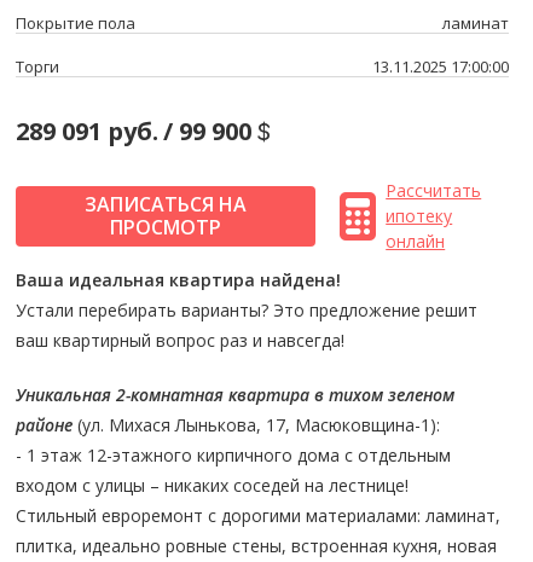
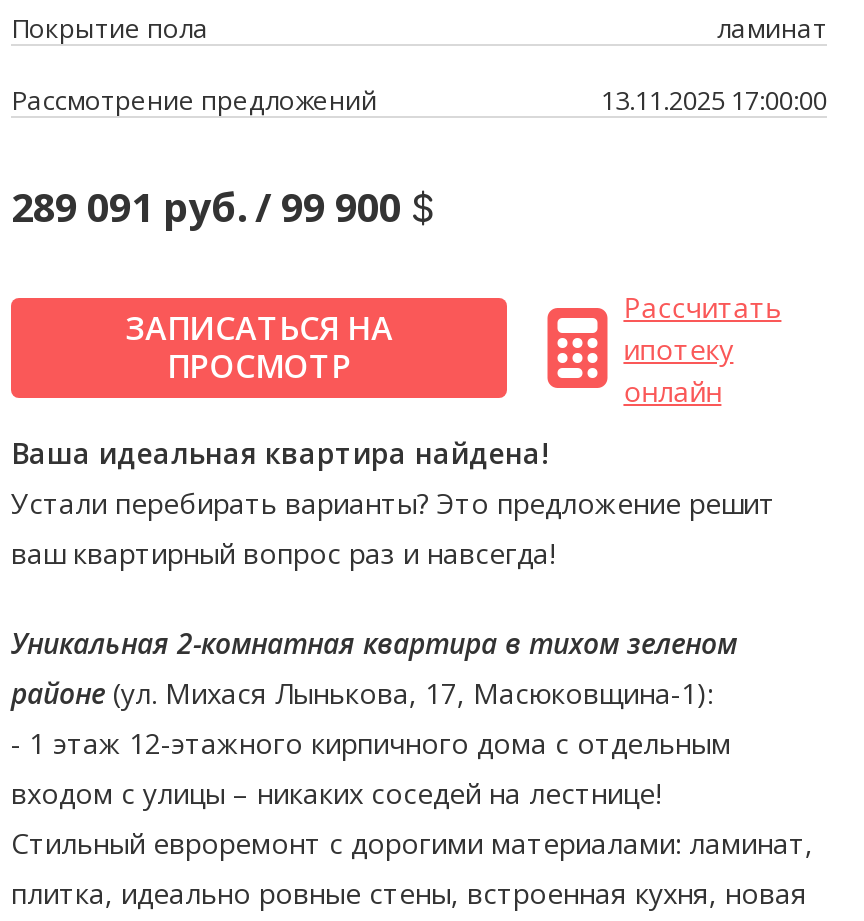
[16,55,59,77] Торги -> [11,82,377,118] Рассмотрение предложений

